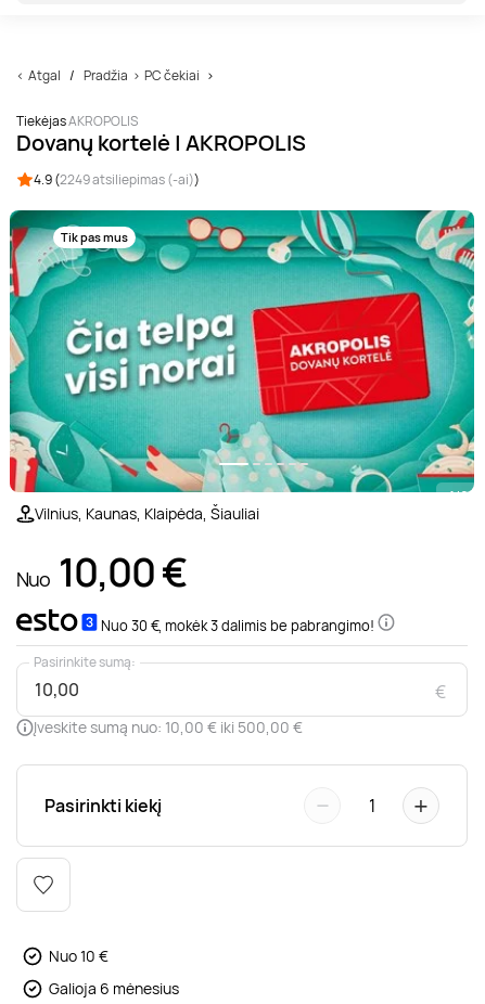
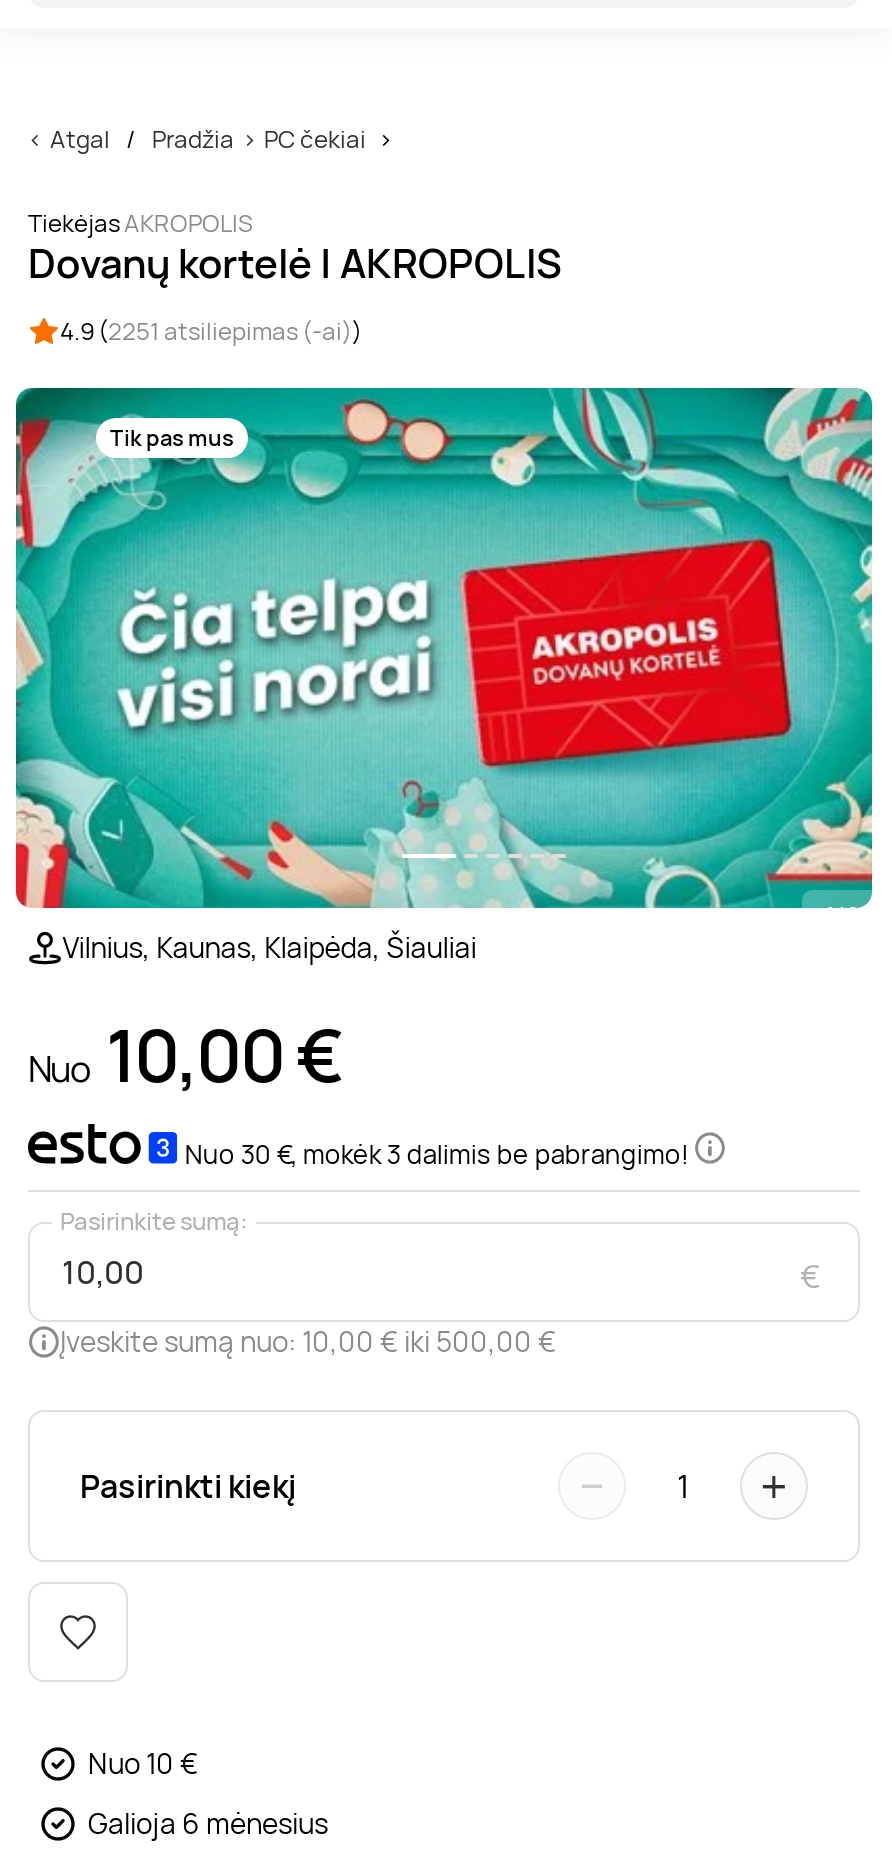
[34,171,200,189] 4.9 (2249 atsiliepimas (-ai)) -> [60,315,362,349] 4.9 (2251 atsiliepimas (-ai))

